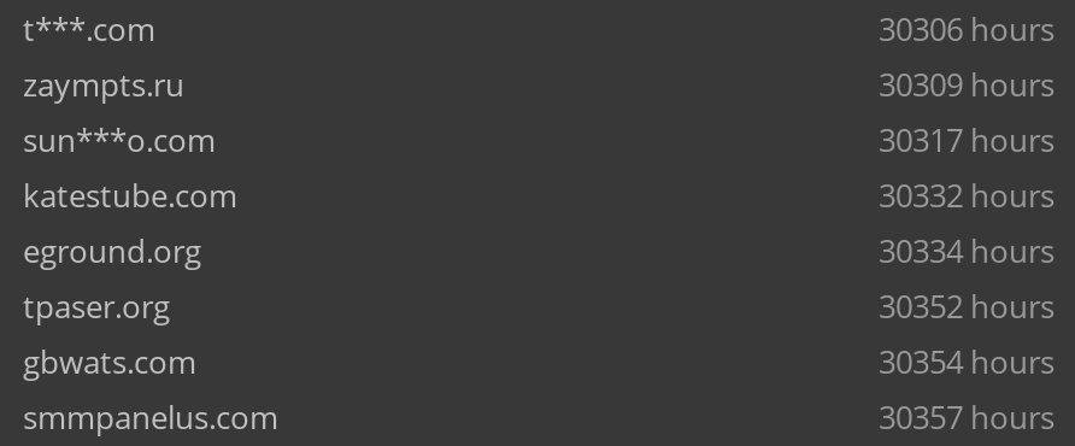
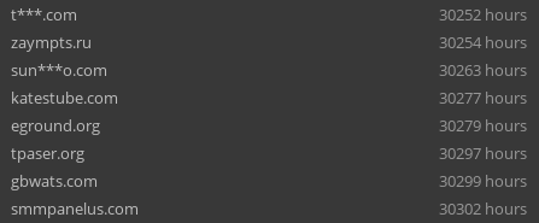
[879,7,1055,51] 30306 hours -> [439,4,527,25] 30252 hours
[879,63,1055,106] 30309 hours -> [439,31,527,53] 30254 hours
[879,118,1055,162] 30317 hours -> [439,59,527,81] 30263 hours
[879,174,1055,217] 30332 hours -> [439,87,527,108] 30277 hours
[879,229,1055,272] 30334 hours -> [439,115,527,136] 30279 hours
[879,284,1055,328] 30352 hours -> [439,142,527,164] 30297 hours
[879,340,1055,383] 30354 hours -> [439,170,527,192] 30299 hours
[879,395,1055,439] 30357 hours -> [439,198,527,219] 30302 hours

